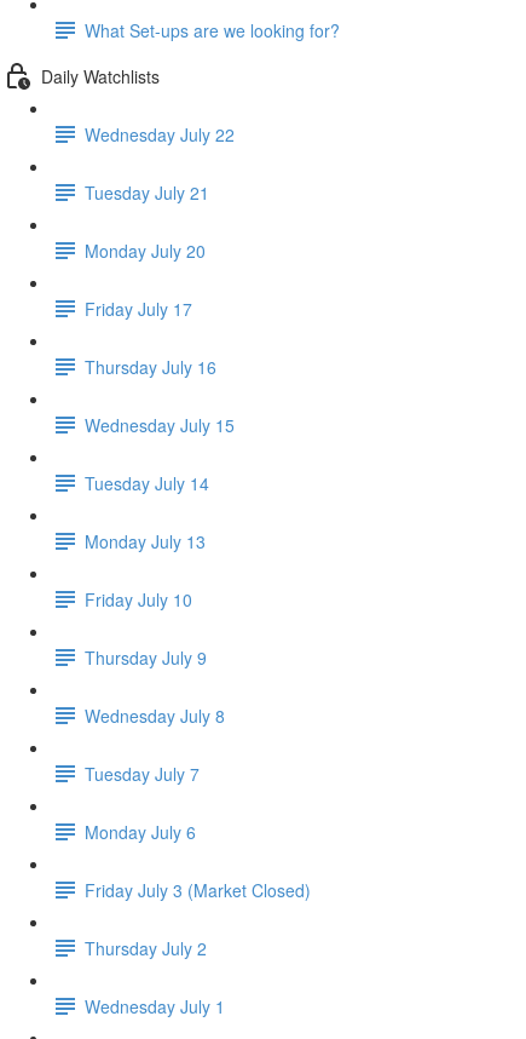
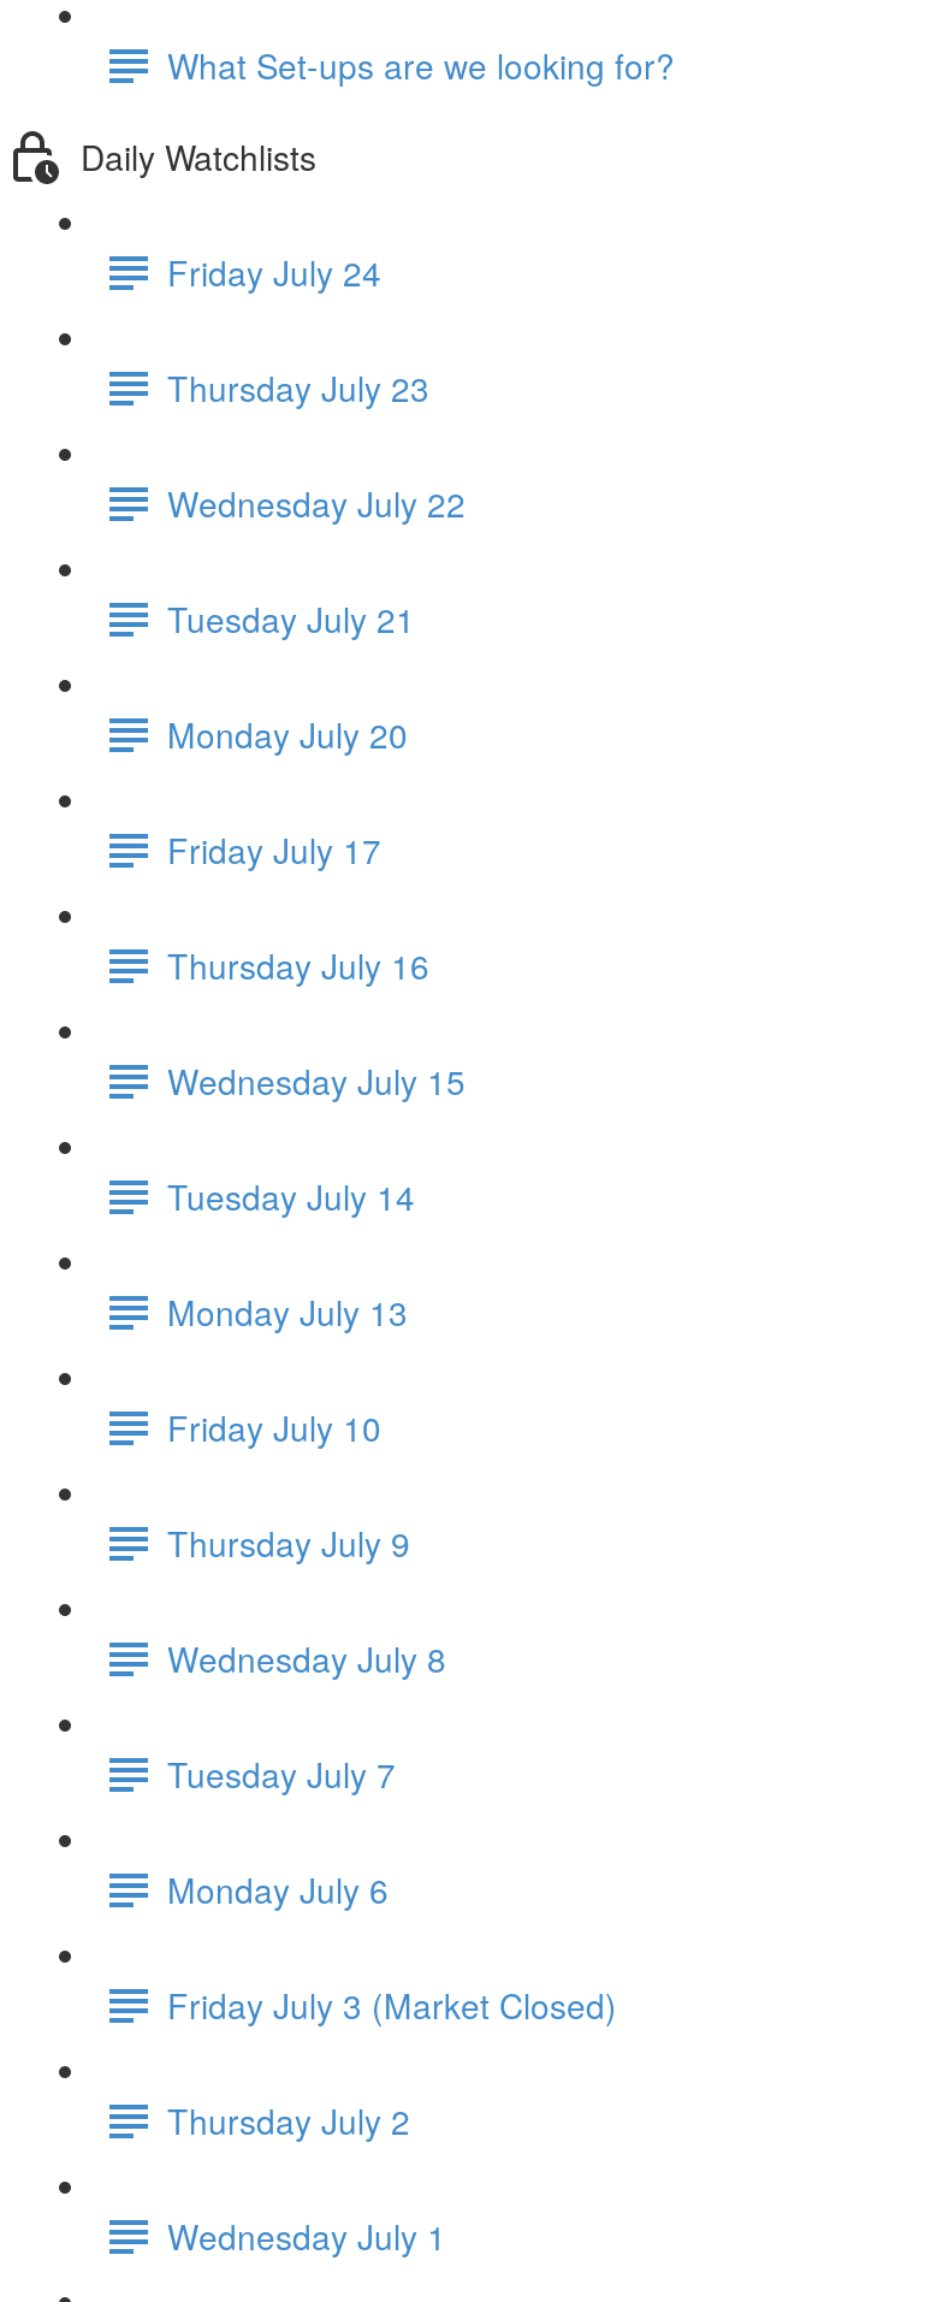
none -> [167,248,429,412] Friday July 24 | Thursday July 23

